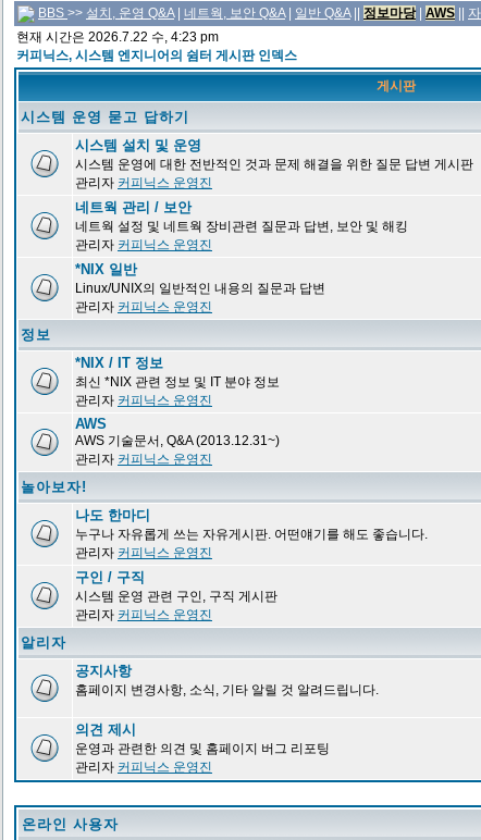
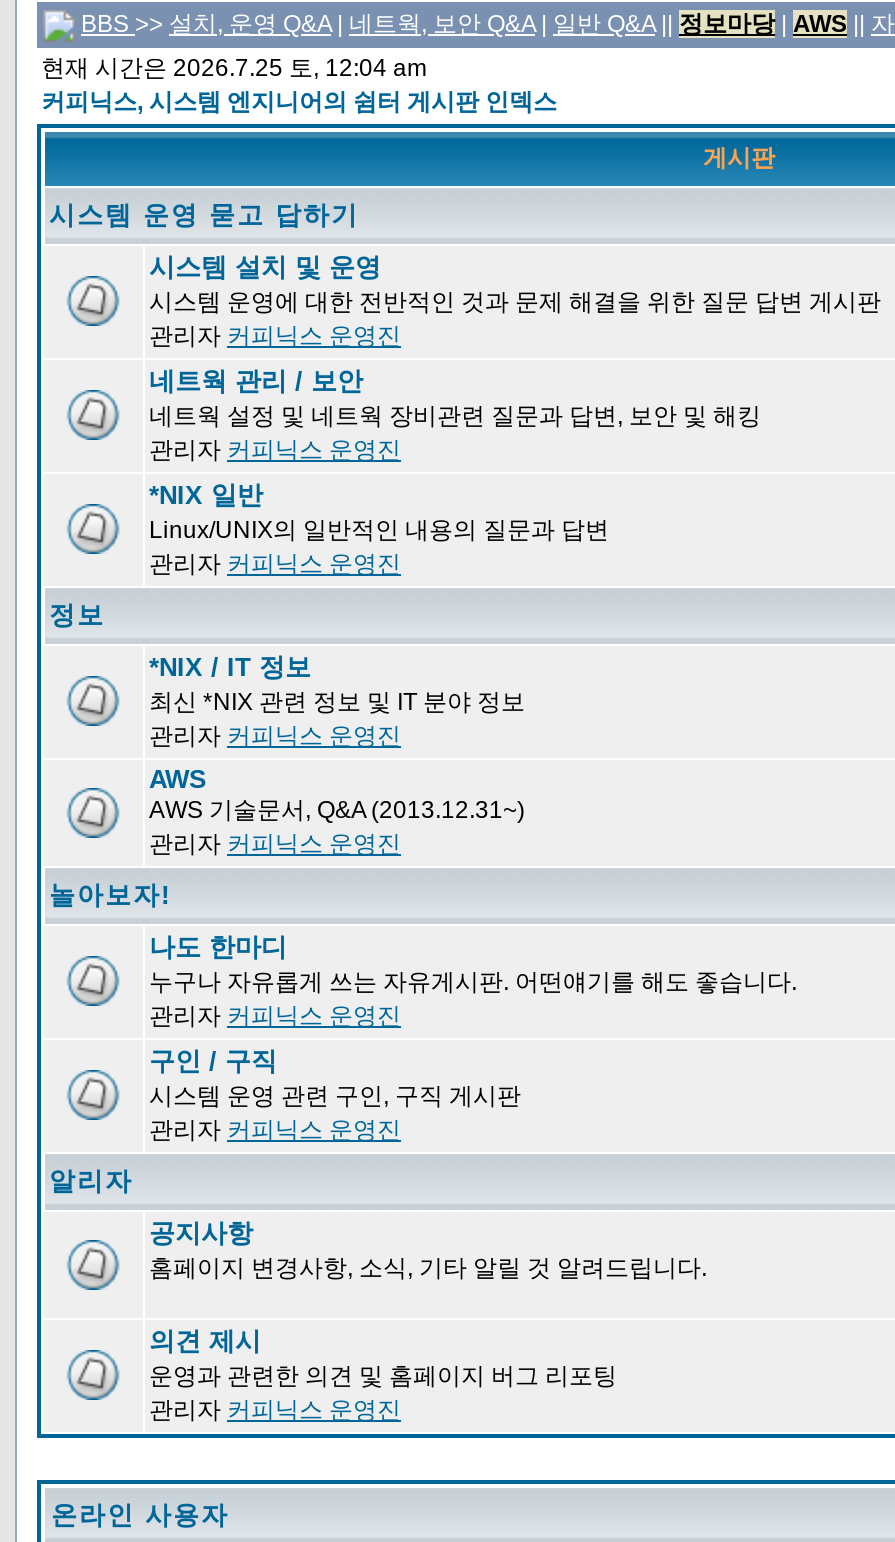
[16,29,219,45] 현재 시간은 2026.7.22 수, 4:23 pm -> [41,54,427,82] 현재 시간은 2026.7.25 토, 12:04 am

